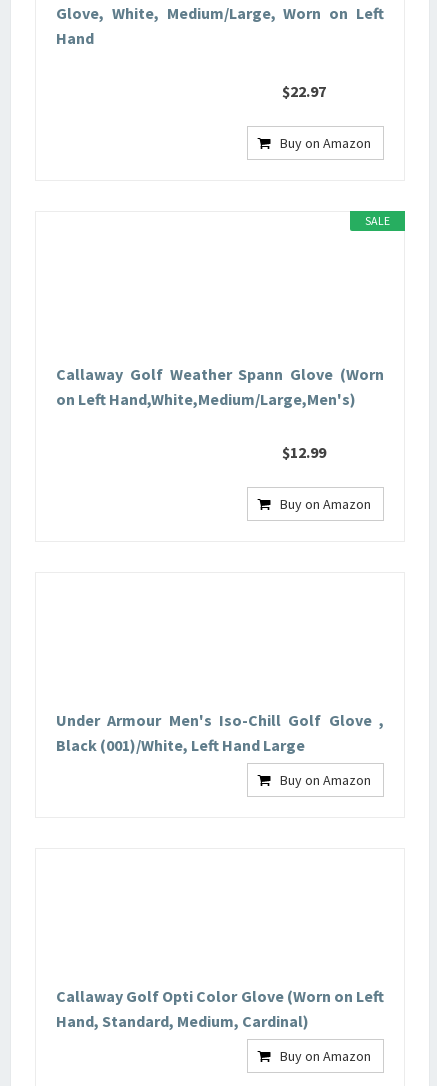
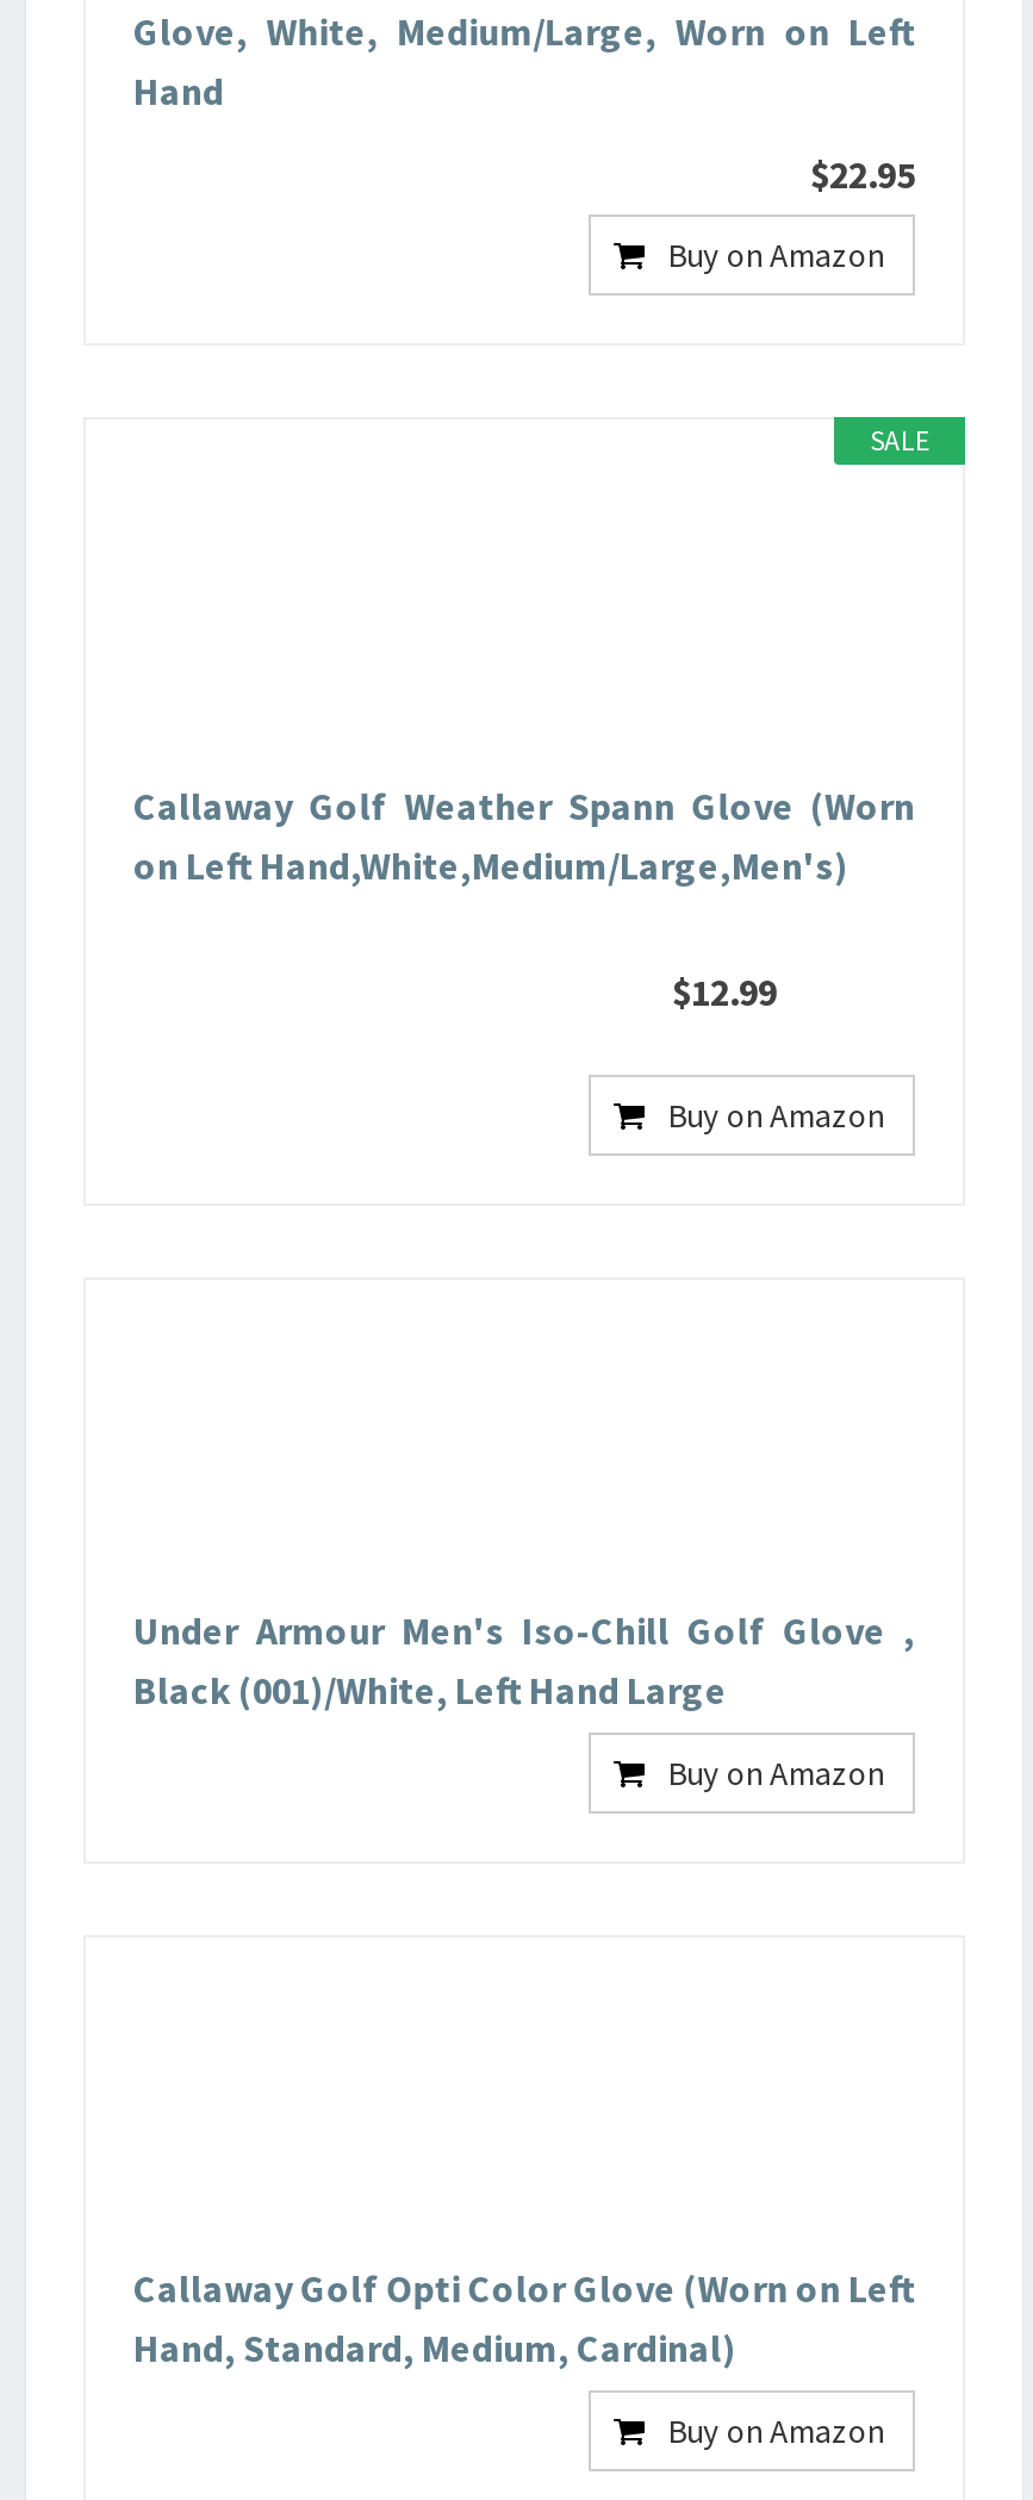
[282,81,326,101] $22.97 -> [810,150,915,198] $22.95

